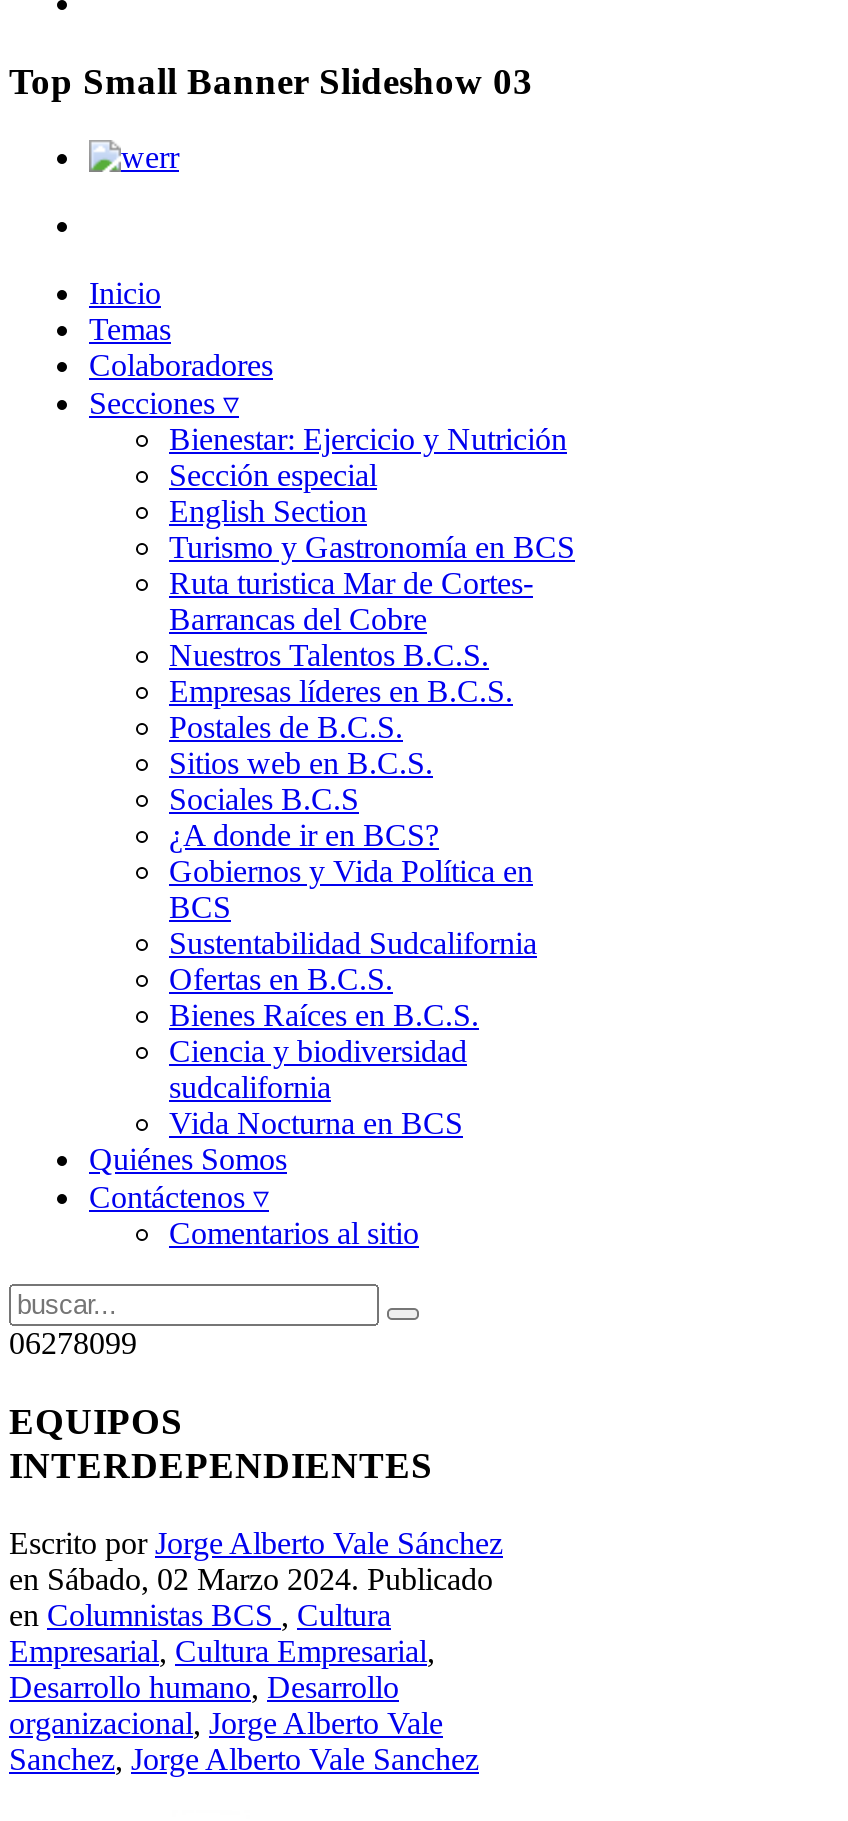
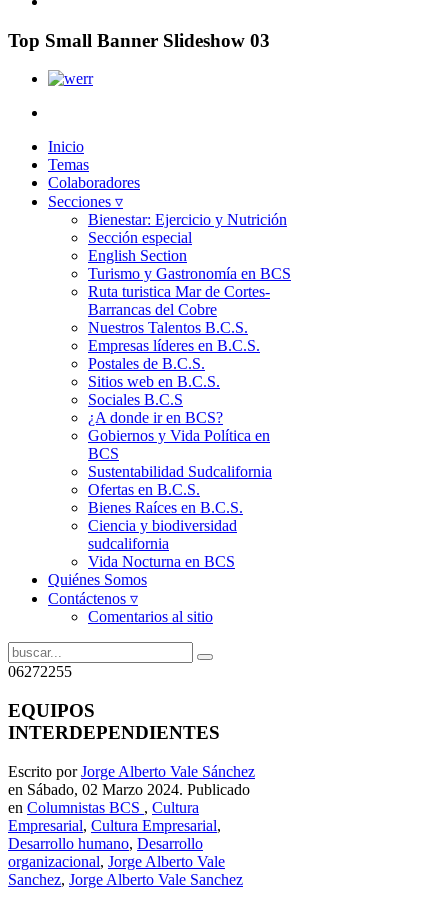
[9,1327,137,1361] 06278099 -> [8,663,72,680] 06272255

